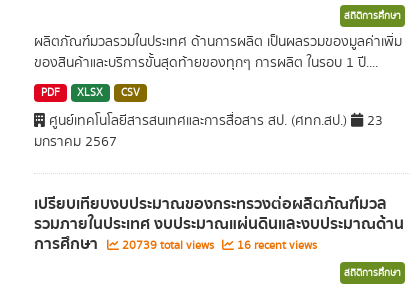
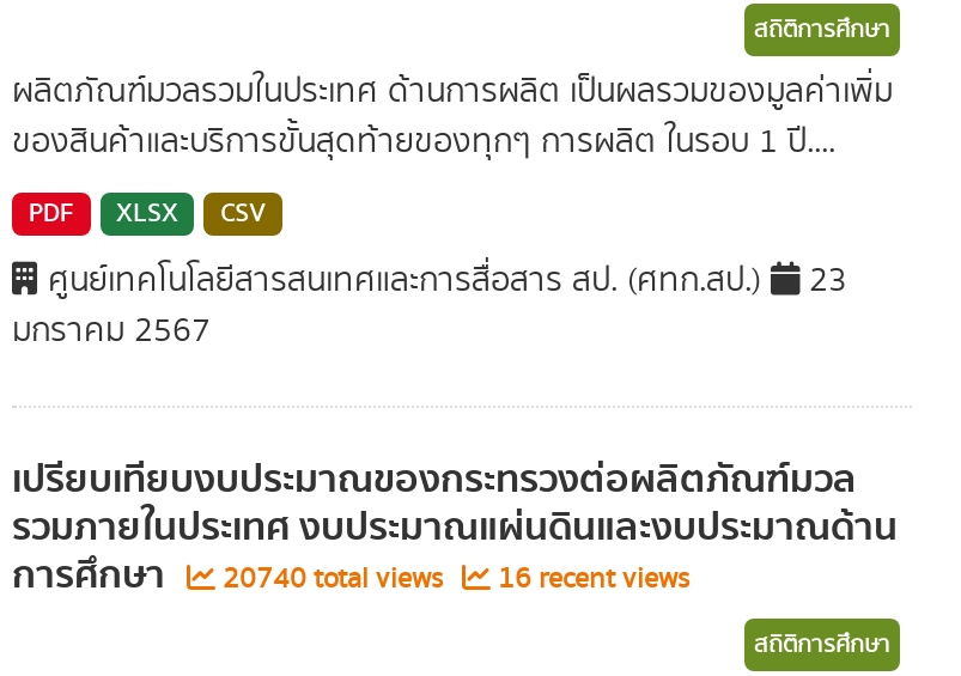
[34,231,317,257] การศึกษา 20739 total views 16 recent views -> [12,544,689,607] การศึกษา 20740 total views 16 recent views

